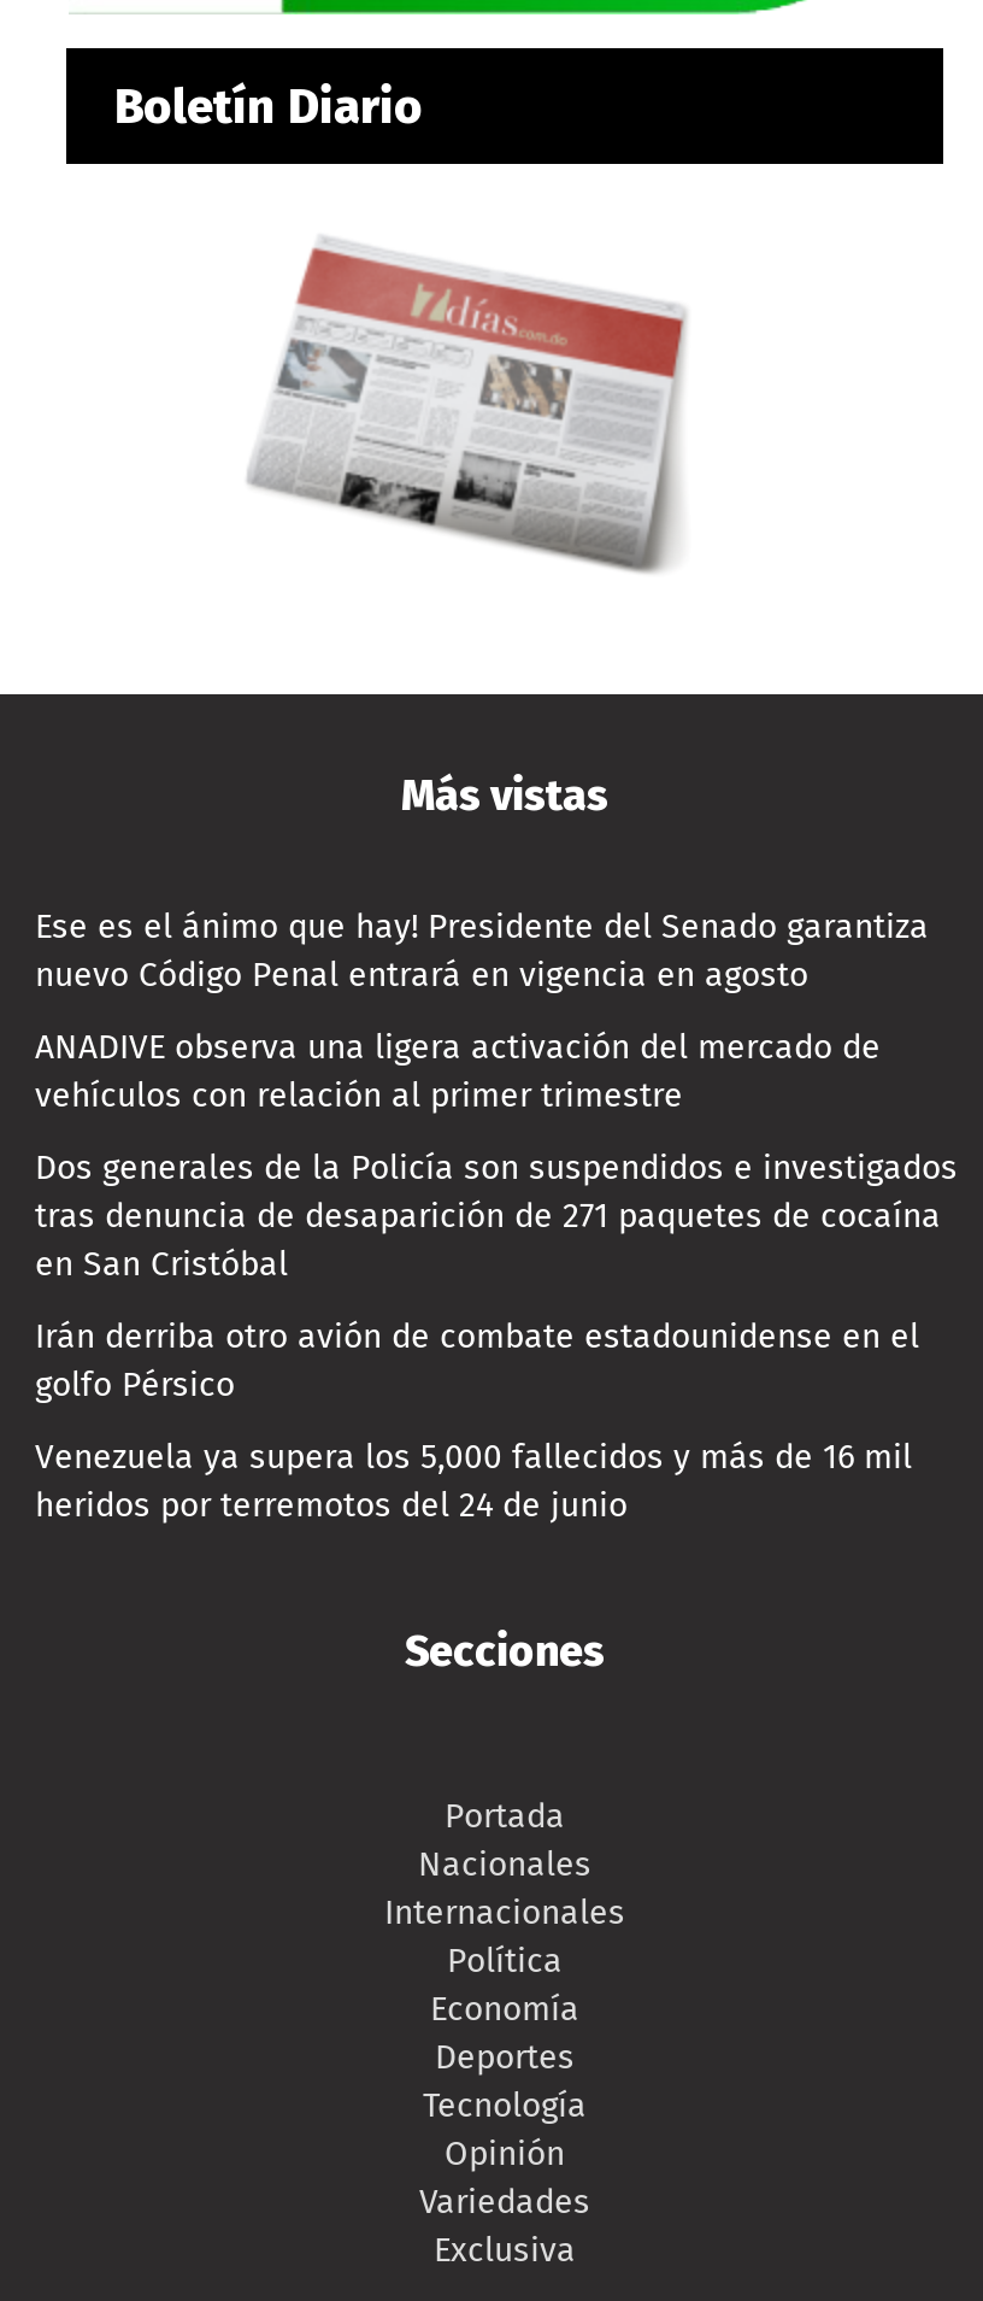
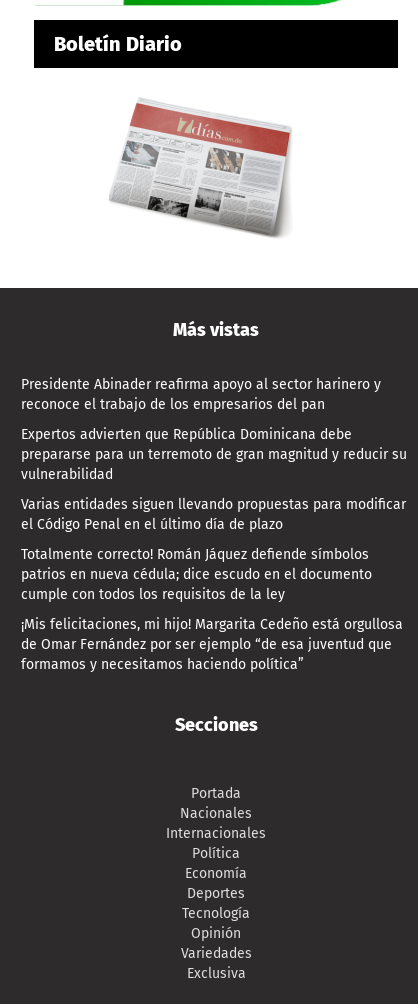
[35,905,929,994] Ese es el ánimo que hay! Presidente del Senado garantiza | nuevo Código Penal entrará en vigencia en agosto -> [21,375,381,412] Presidente Abinader reafirma apoyo al sector harinero y | reconoce el trabajo de los empresarios del pan
[35,1026,881,1115] ANADIVE observa una ligera activación del mercado de | vehículos con relación al primer trimestre -> [21,425,407,482] Expertos advierten que República Dominicana debe | prepararse para un terremoto de gran magnitud y reducir su | vulnerabilidad
[35,1146,958,1284] Dos generales de la Policía son suspendidos e investigados | tras denuncia de desaparición de 271 paquetes de cocaína | en San Cristóbal -> [21,495,406,532] Varias entidades siguen llevando propuestas para modificar | el Código Penal en el último día de plazo
[35,1315,919,1404] Irán derriba otro avión de combate estadounidense en el | golfo Pérsico -> [21,545,372,602] Totalmente correcto! Román Jáquez defiende símbolos | patrios en nueva cédula; dice escudo en el documento | cumple con todos los requisitos de la ley
[35,1436,912,1525] Venezuela ya supera los 5,000 fallecidos y más de 16 mil | heridos por terremotos del 24 de junio -> [21,615,403,672] ¡Mis felicitaciones, mi hijo! Margarita Cedeño está orgullosa | de Omar Fernández por ser ejemplo “de esa juventud que | formamos y necesitamos haciendo política”

